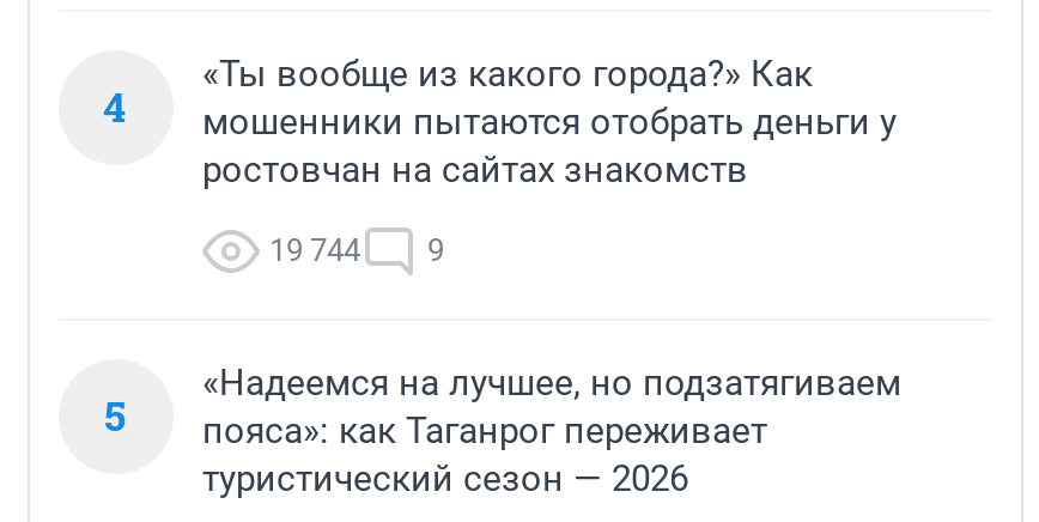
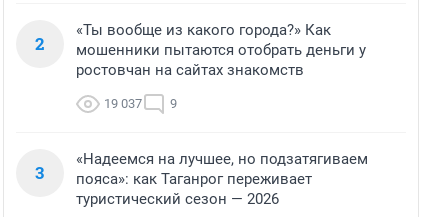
[103,79,897,144] 4 мошенники пытаются отобрать деньги у -> [35,32,366,59] 2 мошенники пытаются отобрать деньги у
[269,233,444,269] 19 744 9 -> [104,96,177,111] 19 037 9
[104,388,767,453] 5 пояса»: как Таганрог переживает -> [35,161,312,188] 3 пояса»: как Таганрог переживает

